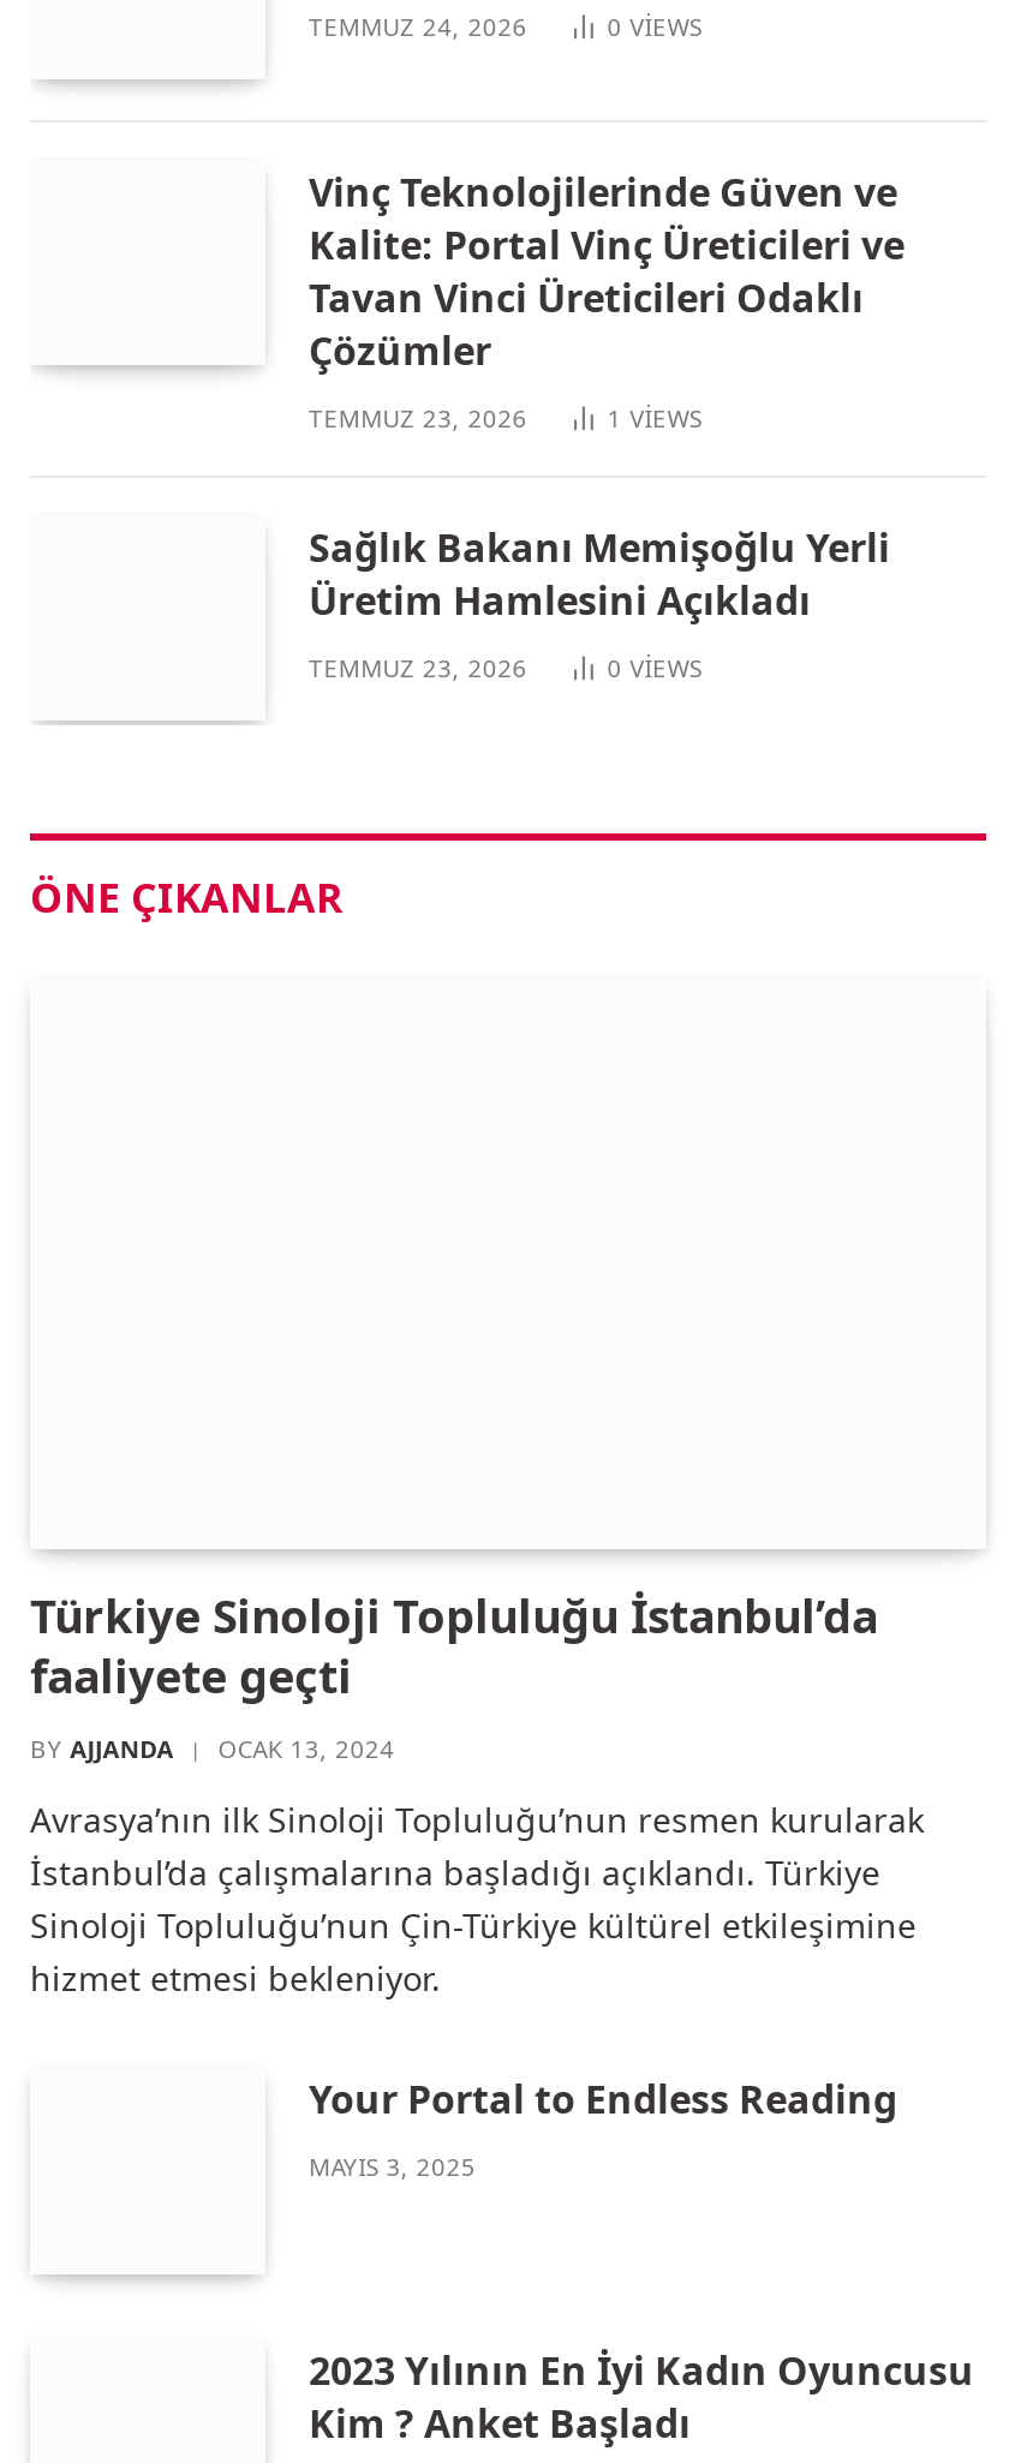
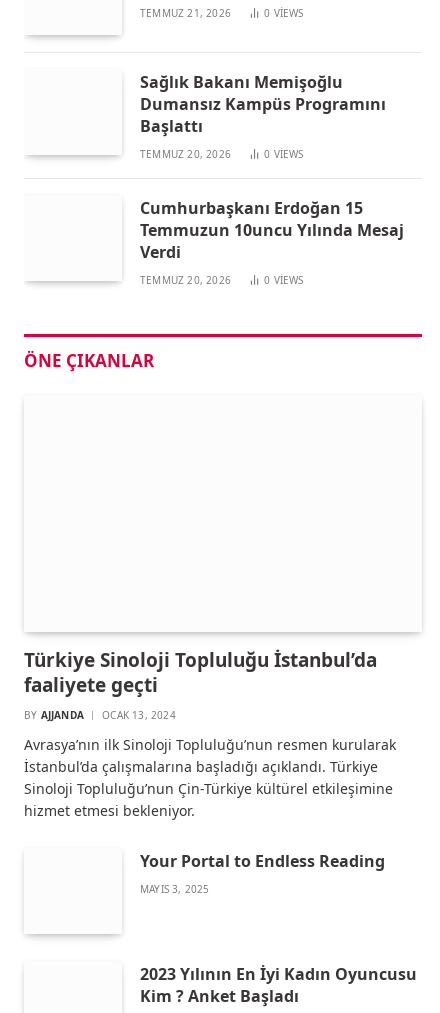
[309,10,527,44] TEMMUZ 24, 2026 -> [140,6,231,20] TEMMUZ 21, 2026
[309,167,904,378] Vinç Teknolojilerinde Güven ve | Kalite: Portal Vinç Üreticileri ve | Tavan Vinci Üreticileri Odaklı | Çözümler -> [140,71,386,137] Sağlık Bakanı Memişoğlu | Dumansız Kampüs Programını | Başlattı
[309,402,702,436] TEMMUZ 23, 2026 | 1 VIEWS -> [140,147,304,161] TEMMUZ 20, 2026 | 0 VIEWS
[309,522,890,628] Sağlık Bakanı Memişoğlu Yerli | Üretim Hamlesini Açıkladı -> [140,197,404,263] Cumhurbaşkanı Erdoğan 15 | Temmuzun 10uncu Yılında Mesaj | Verdi
[309,652,527,686] TEMMUZ 23, 2026 -> [140,273,231,287] TEMMUZ 20, 2026

